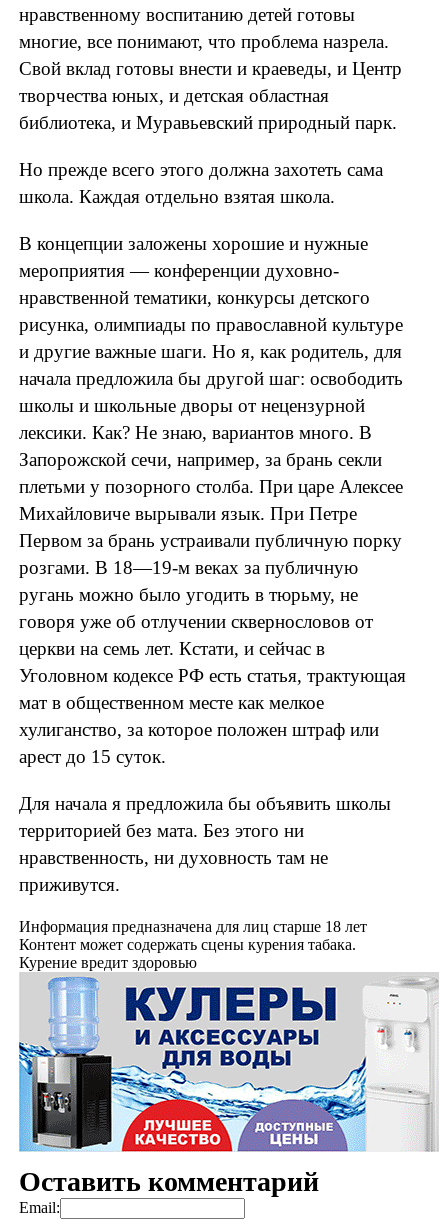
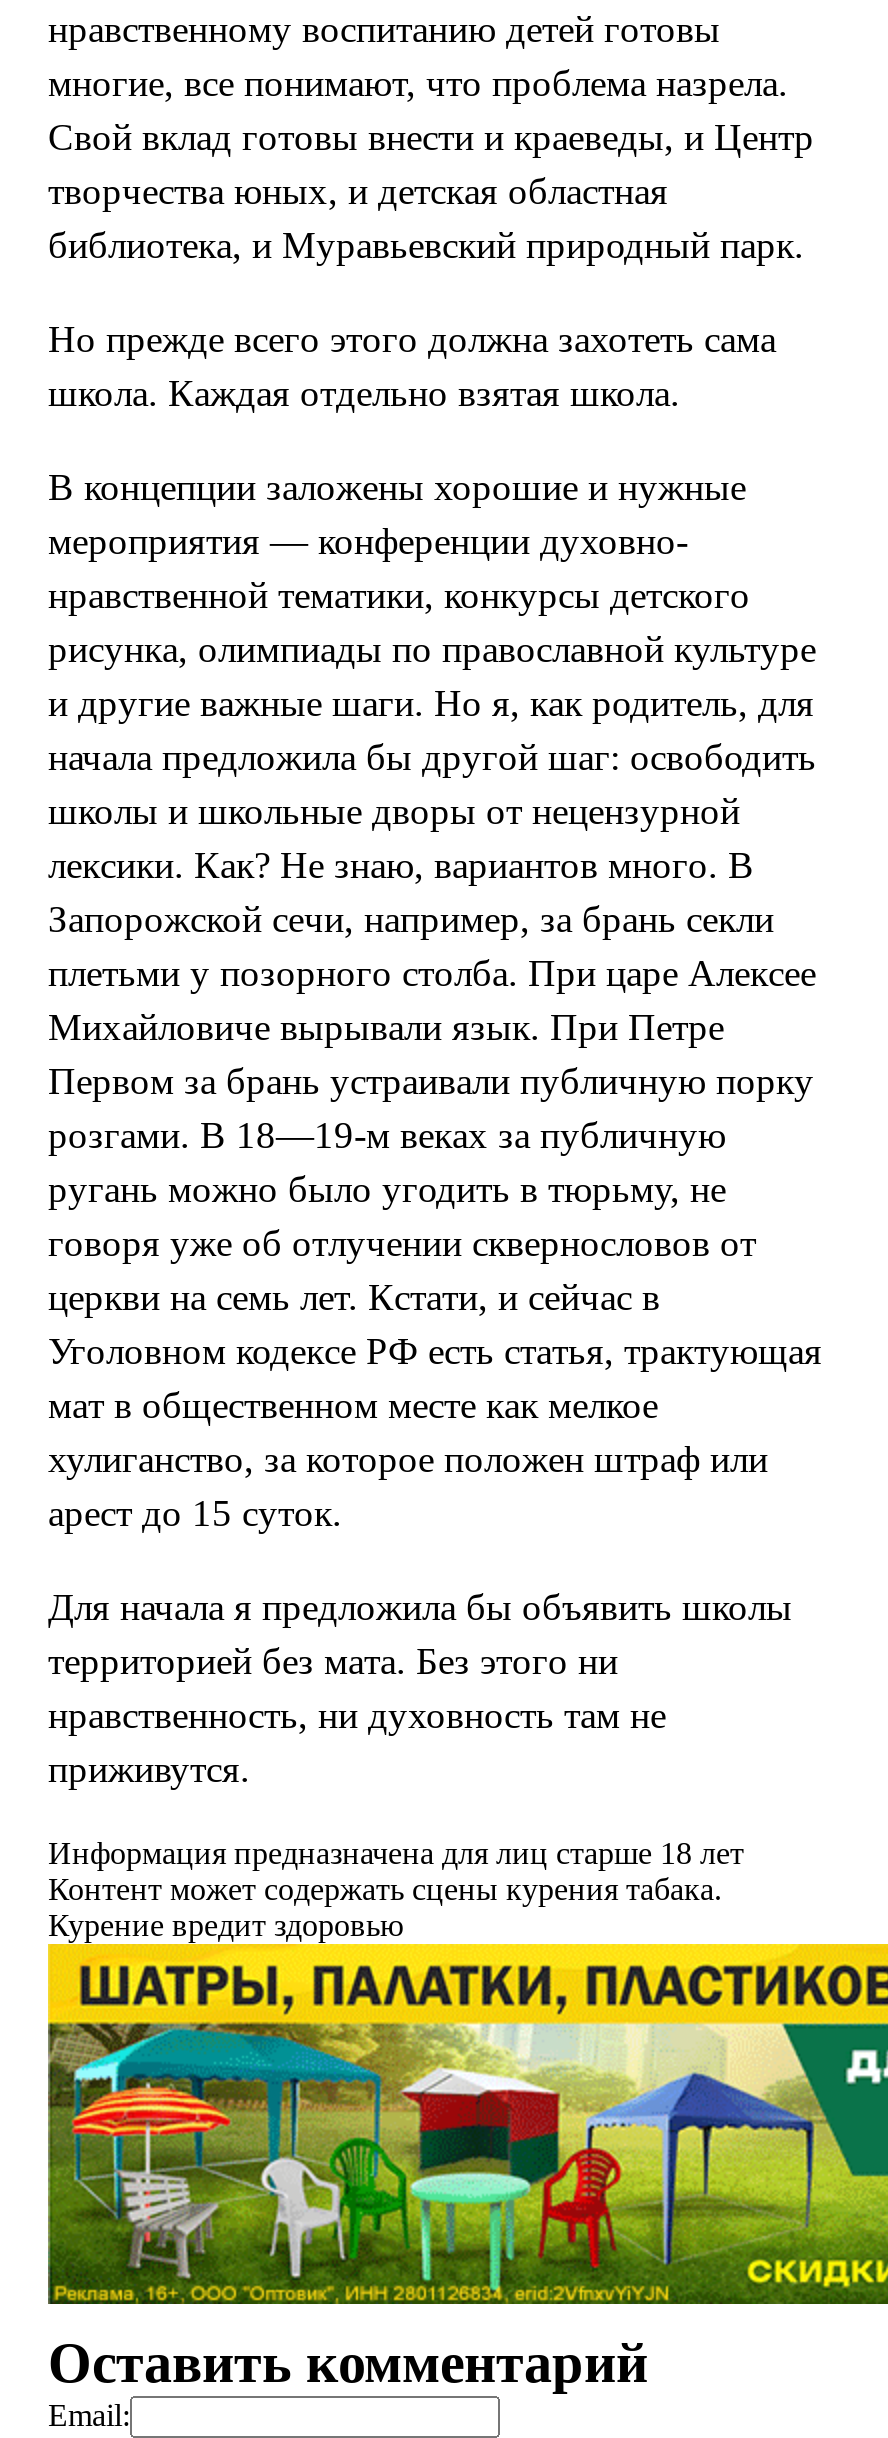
[18,972,436,1152] [image] -> [46,1942,882,2306] [image]

